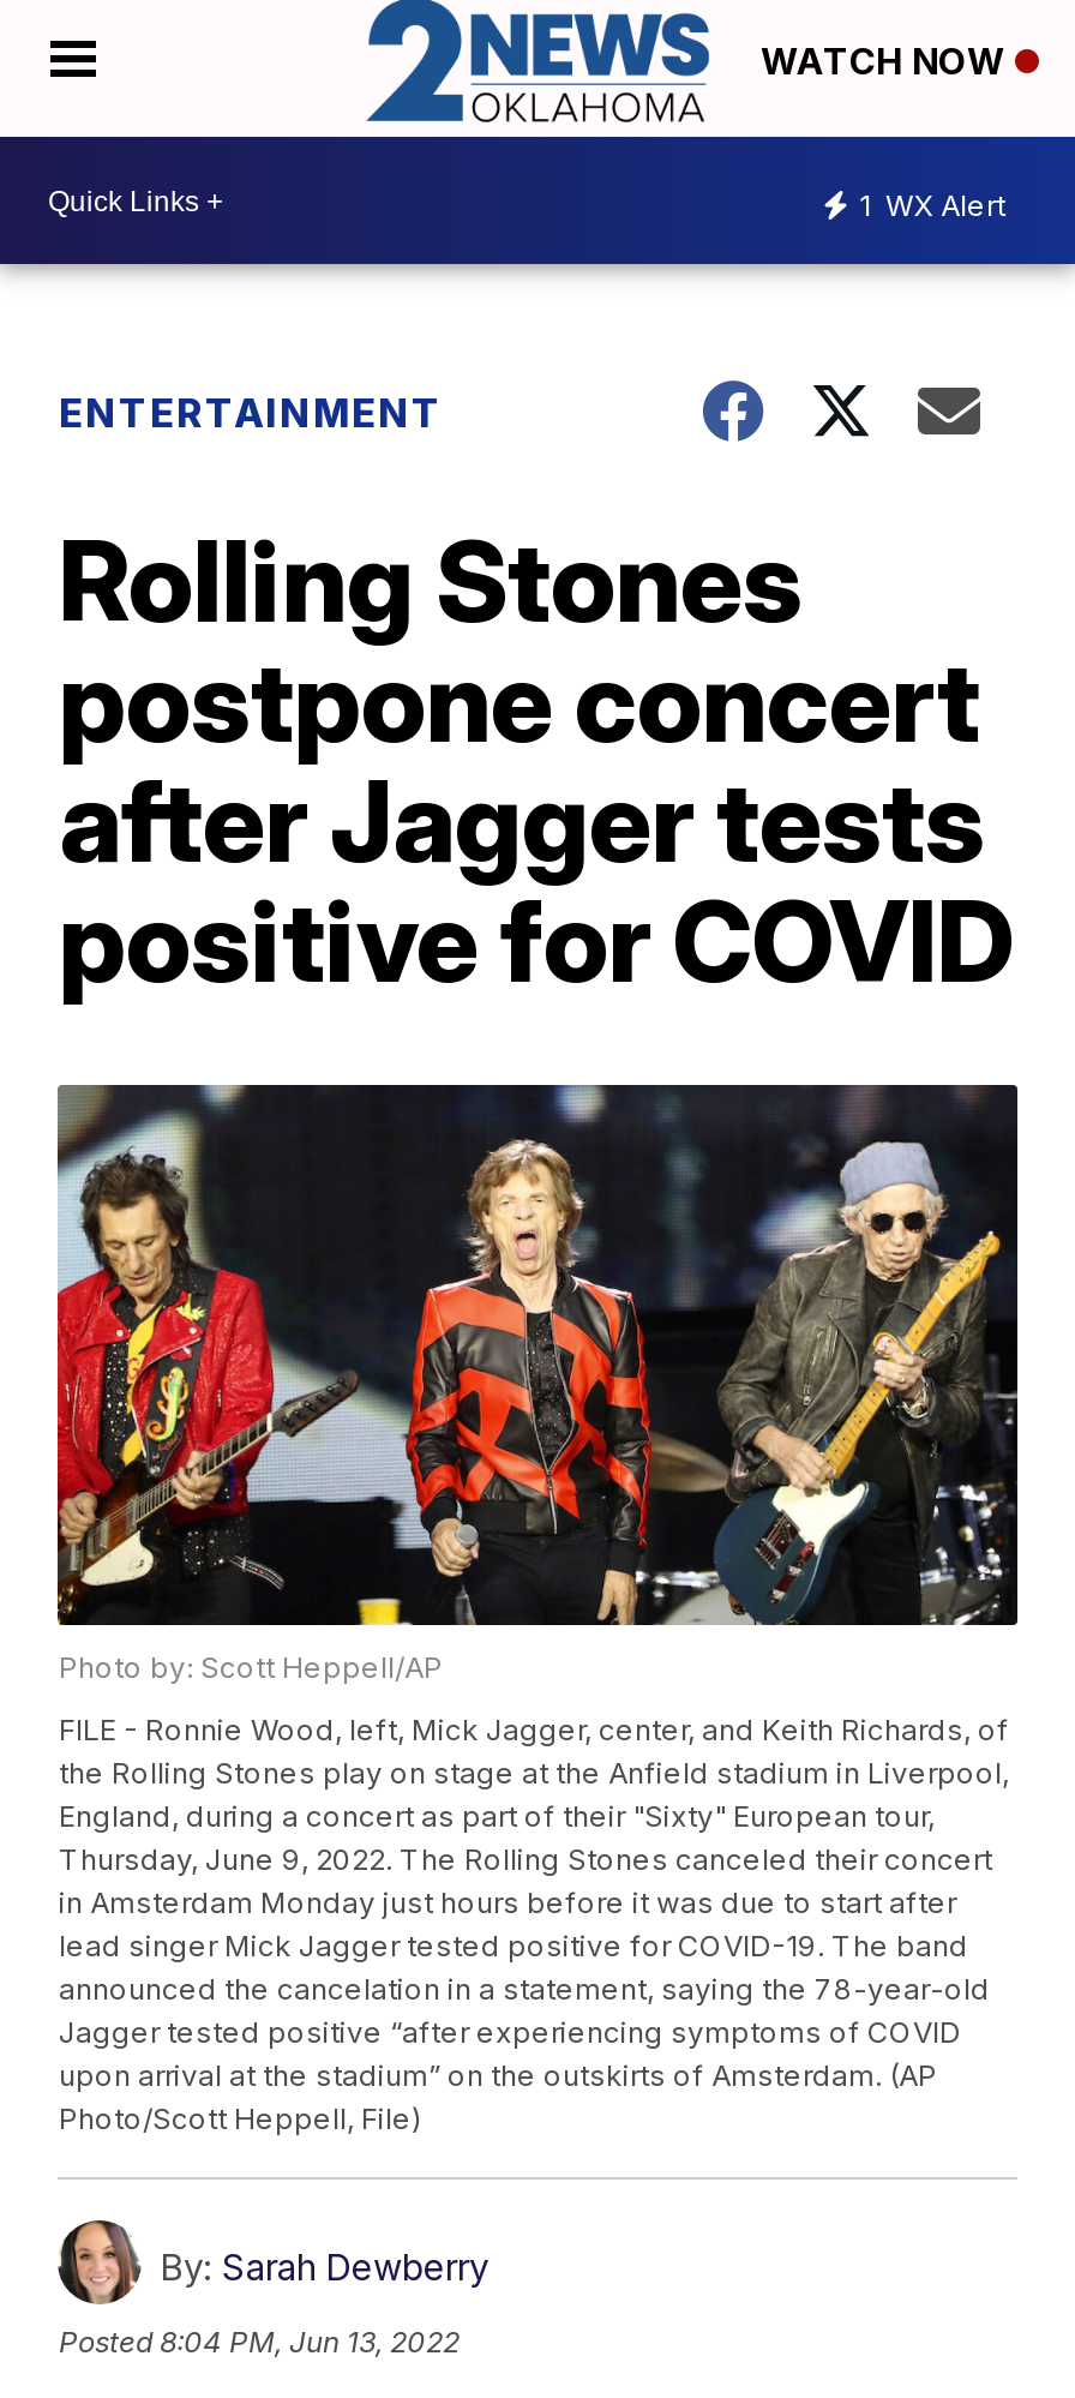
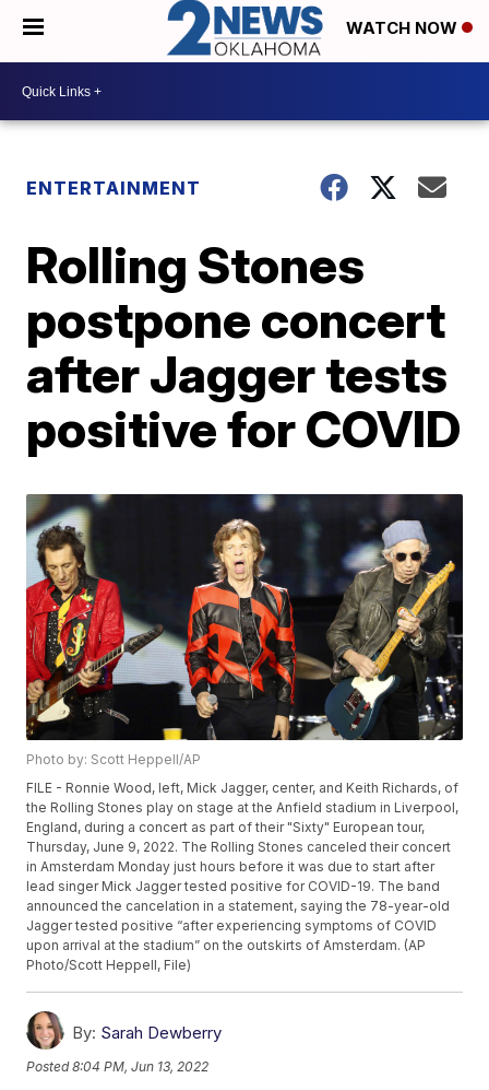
[859,186,1005,222] 1 WX Alert -> none

